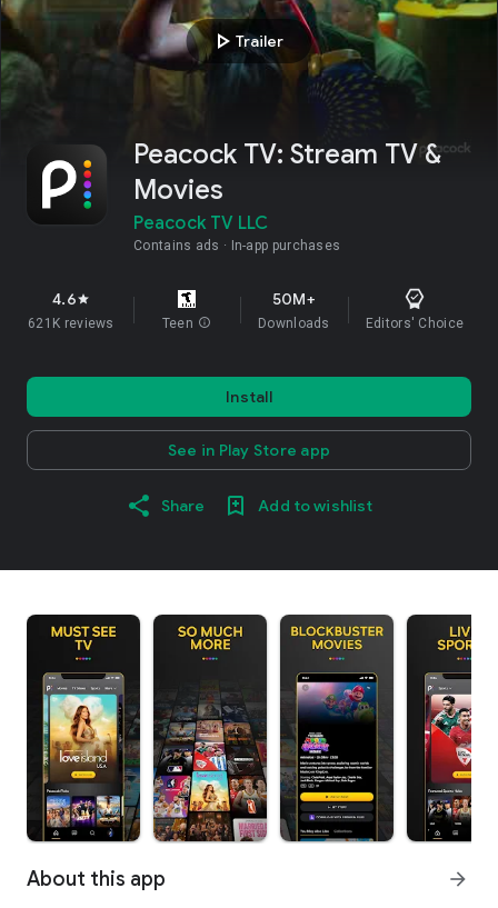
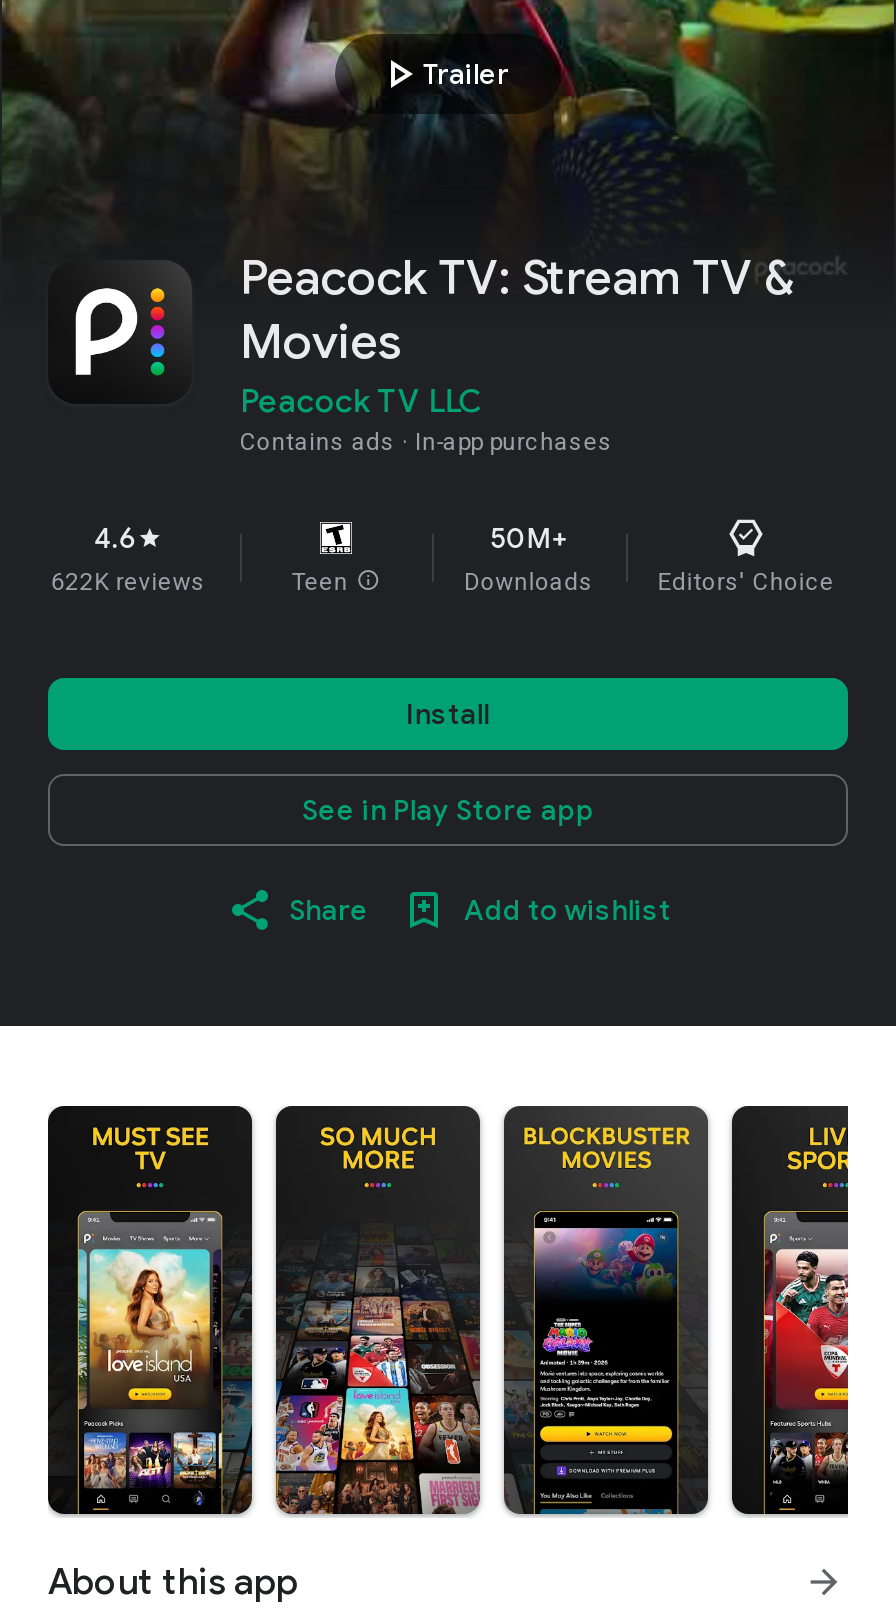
[28,316,114,331] 621K reviews -> [50,568,206,596] 622K reviews

